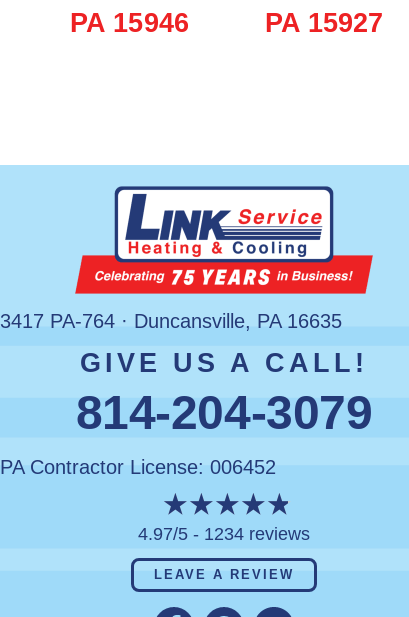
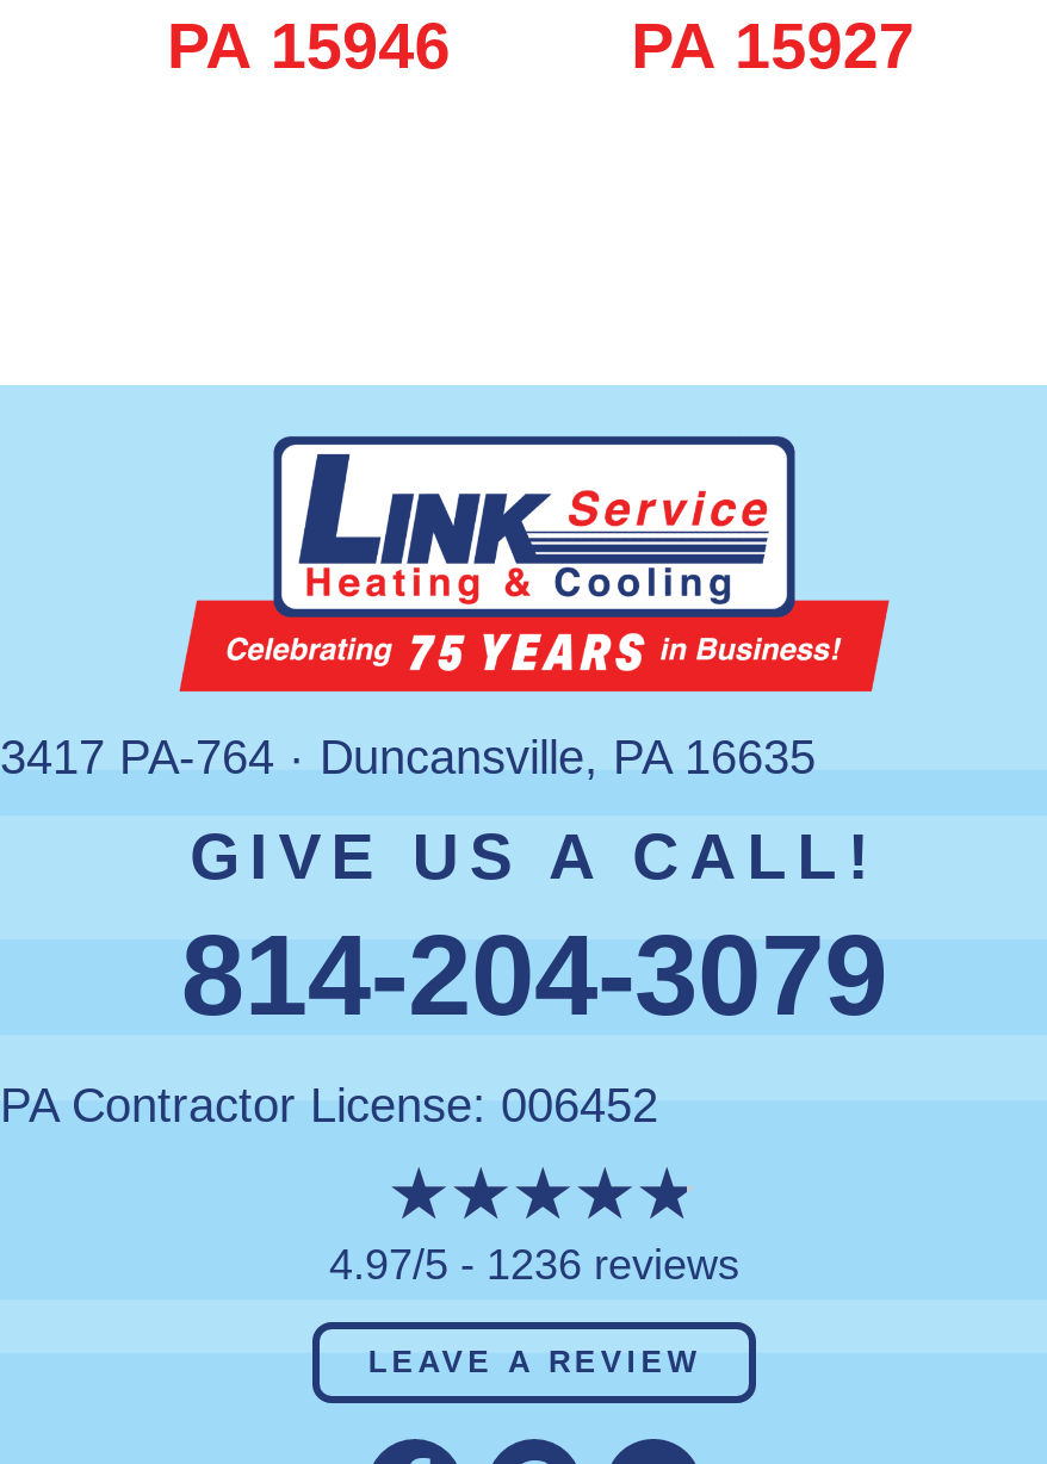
[138,524,310,544] 4.97/5 - 1234 reviews -> [329,1241,739,1289] 4.97/5 - 1236 reviews

